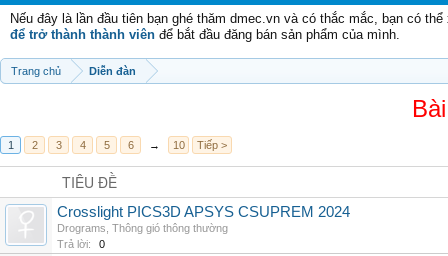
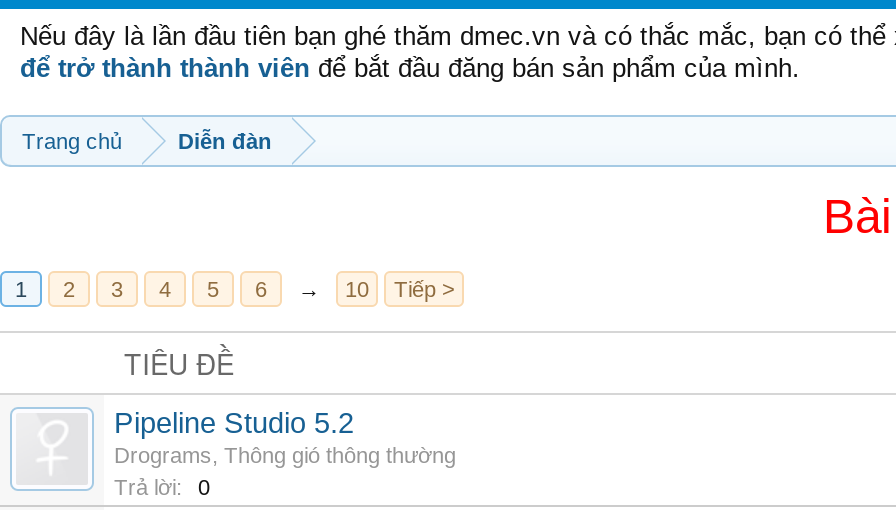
[57,204,350,220] Crosslight PICS3D APSYS CSUPREM 2024 -> [114,407,354,439] Pipeline Studio 5.2

